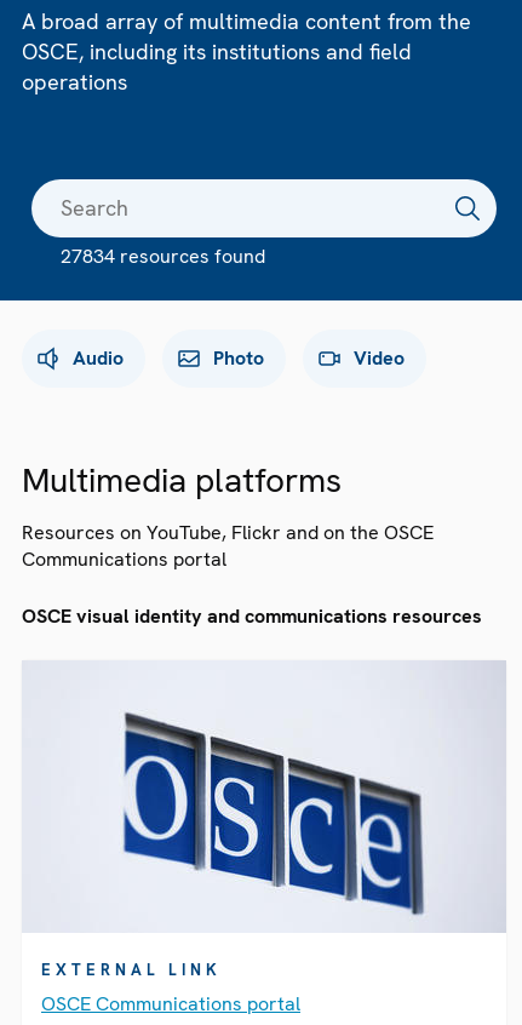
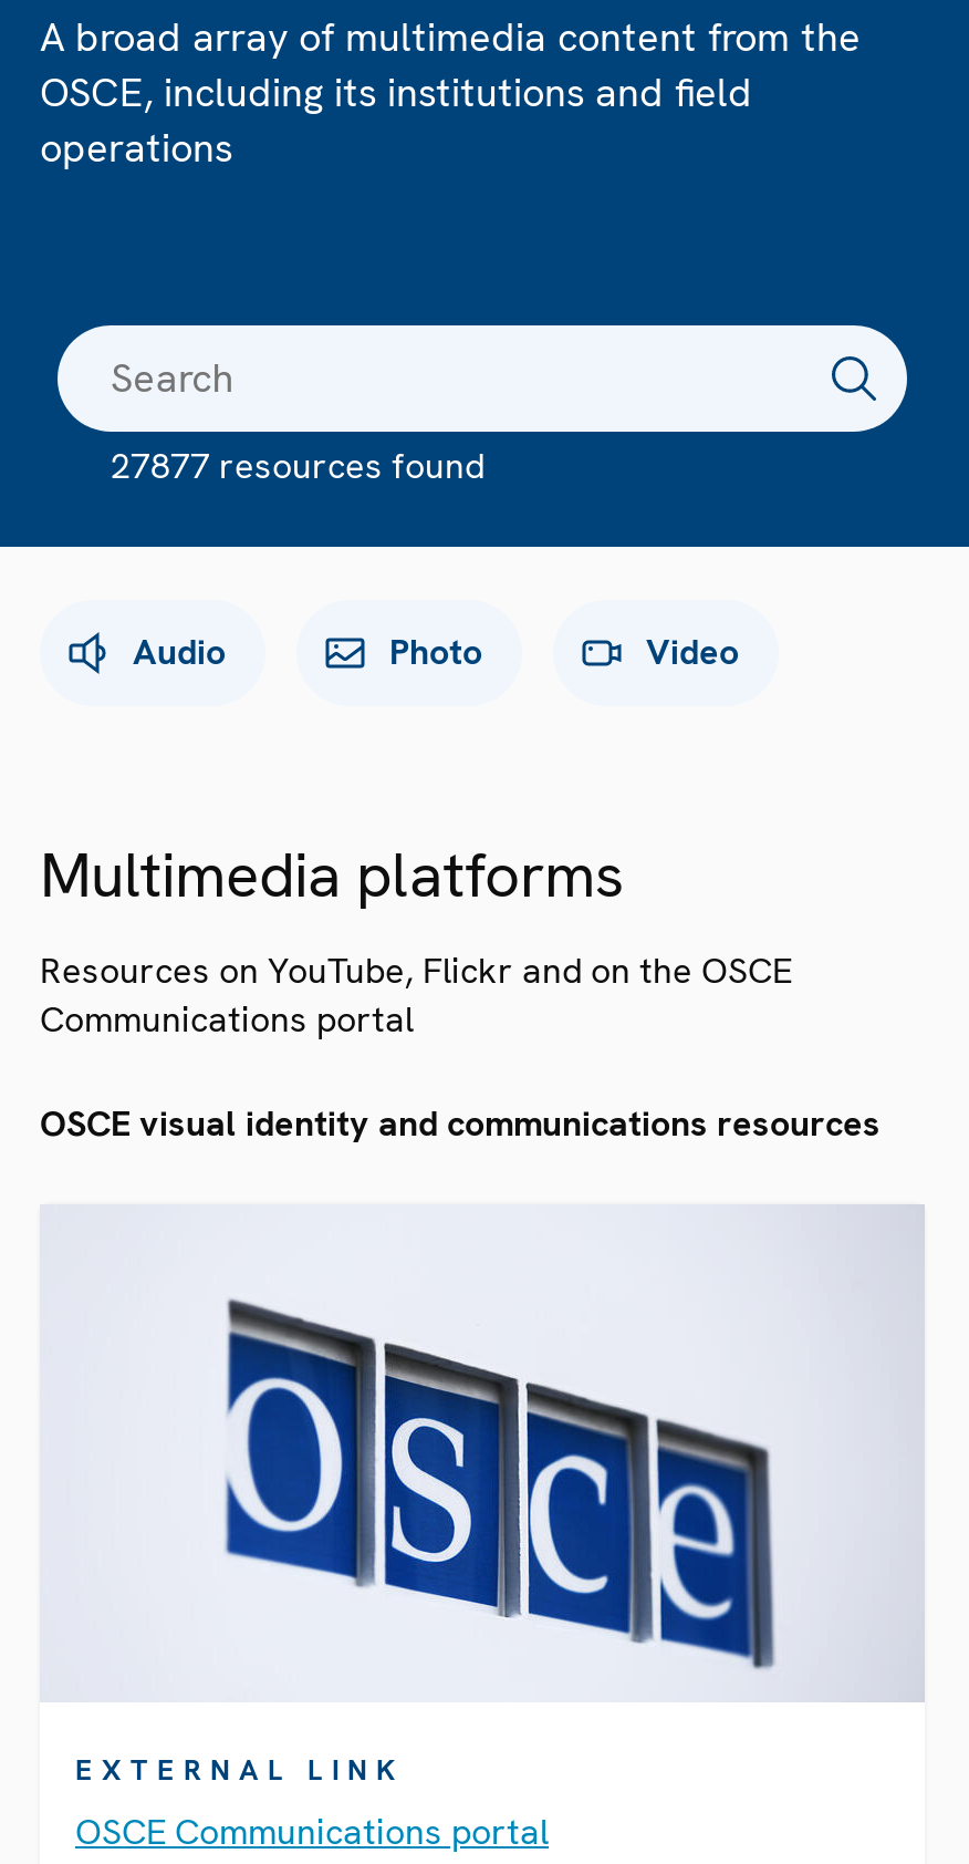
[61,243,265,268] 27834 resources found -> [111,442,485,488] 27877 resources found

